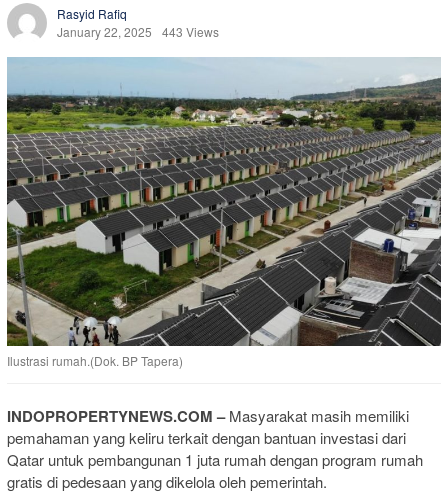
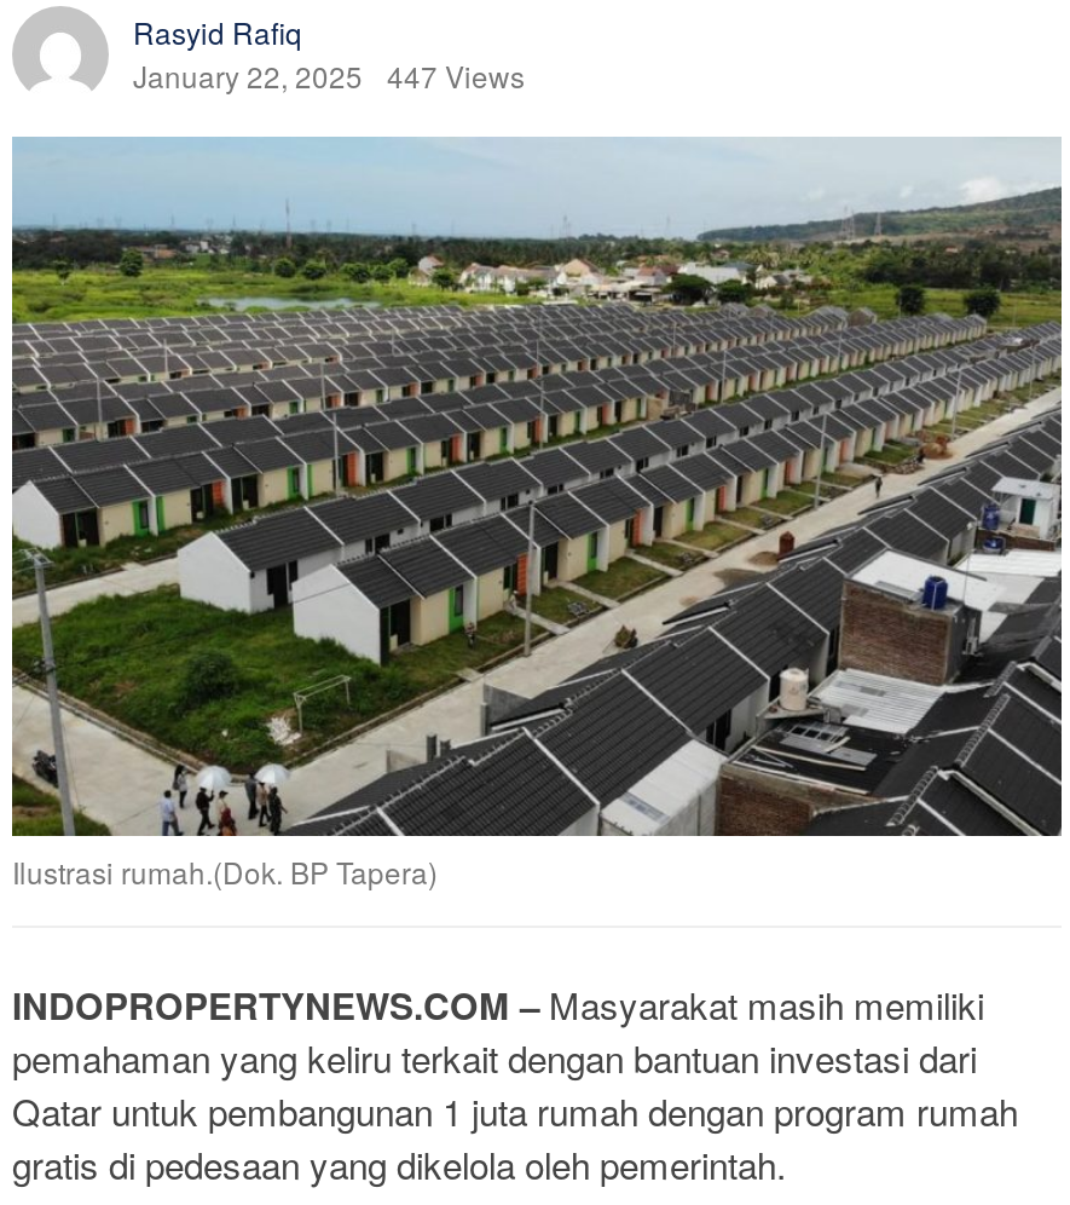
[57,23,219,40] January 22, 2025 443 Views -> [133,54,525,96] January 22, 2025 447 Views

